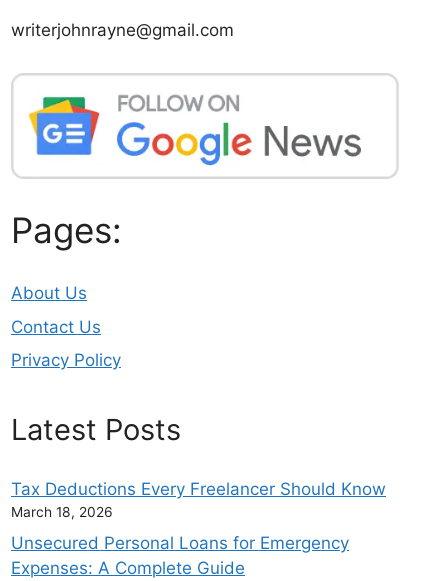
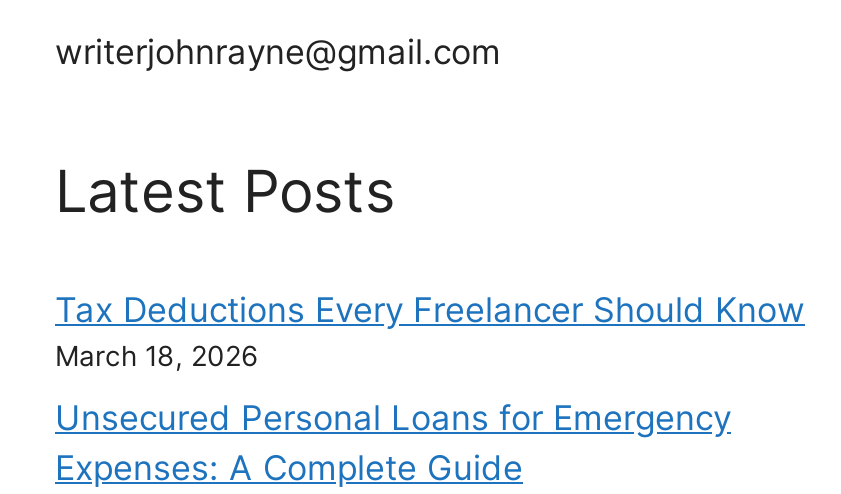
[11,73,399,370] [image] | Pages: | About Us | Contact Us | Privacy Policy -> none

